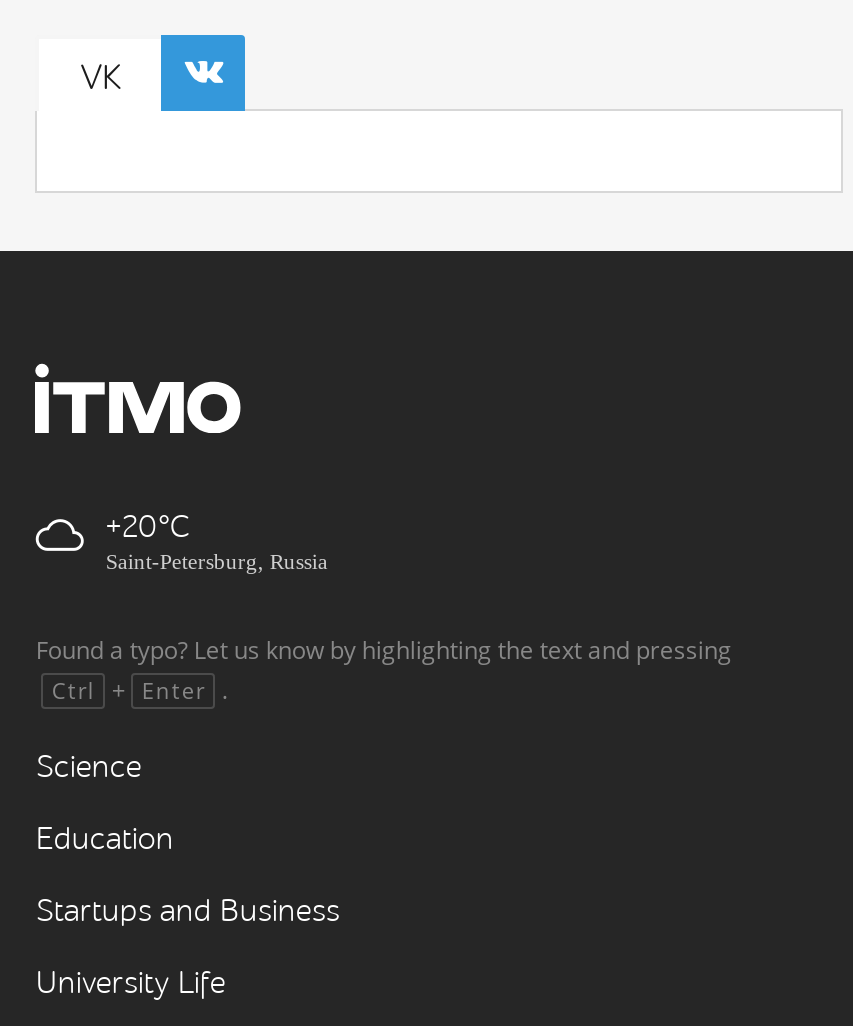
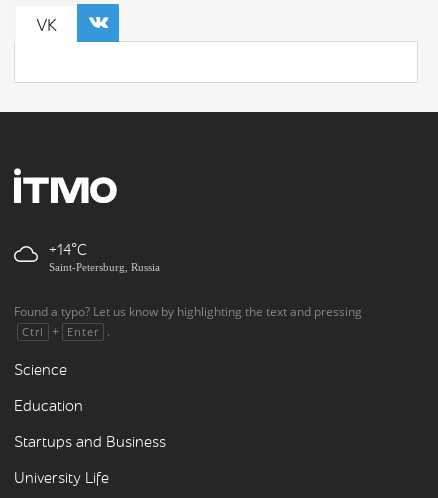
[106,509,158,547] +20 -> [49,241,71,260] +14

